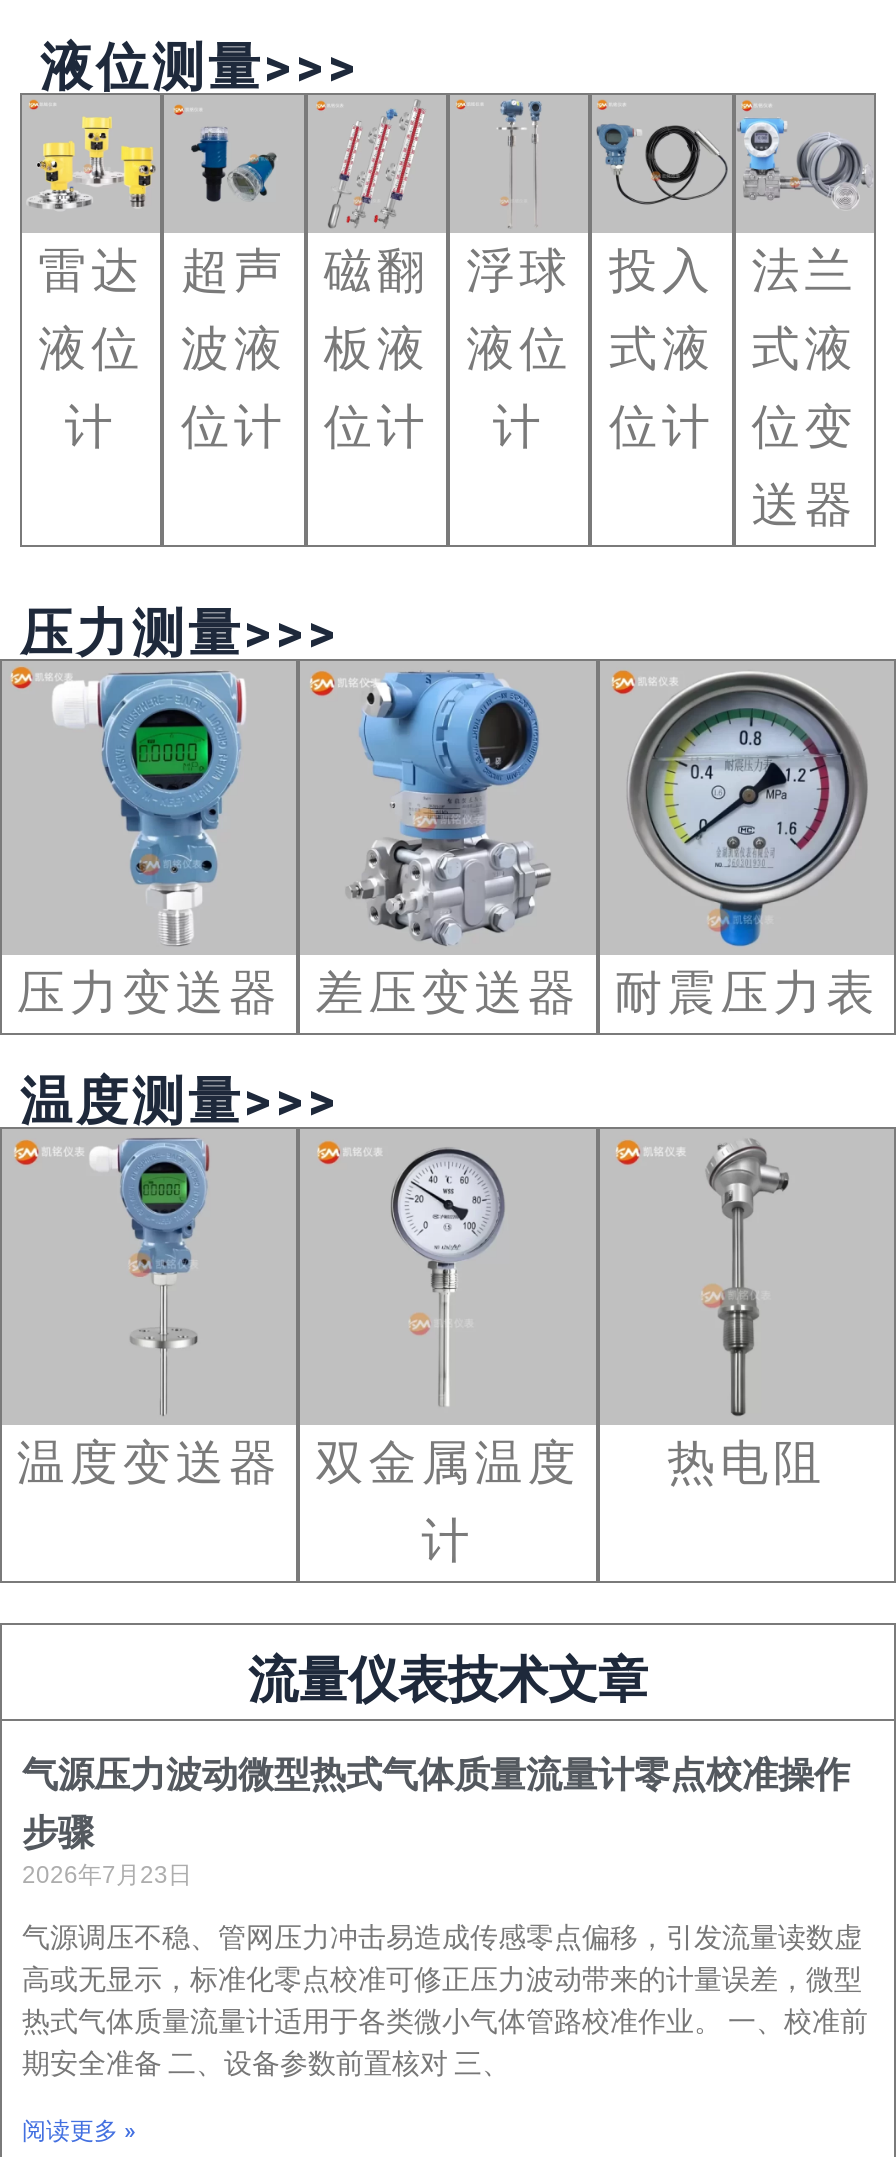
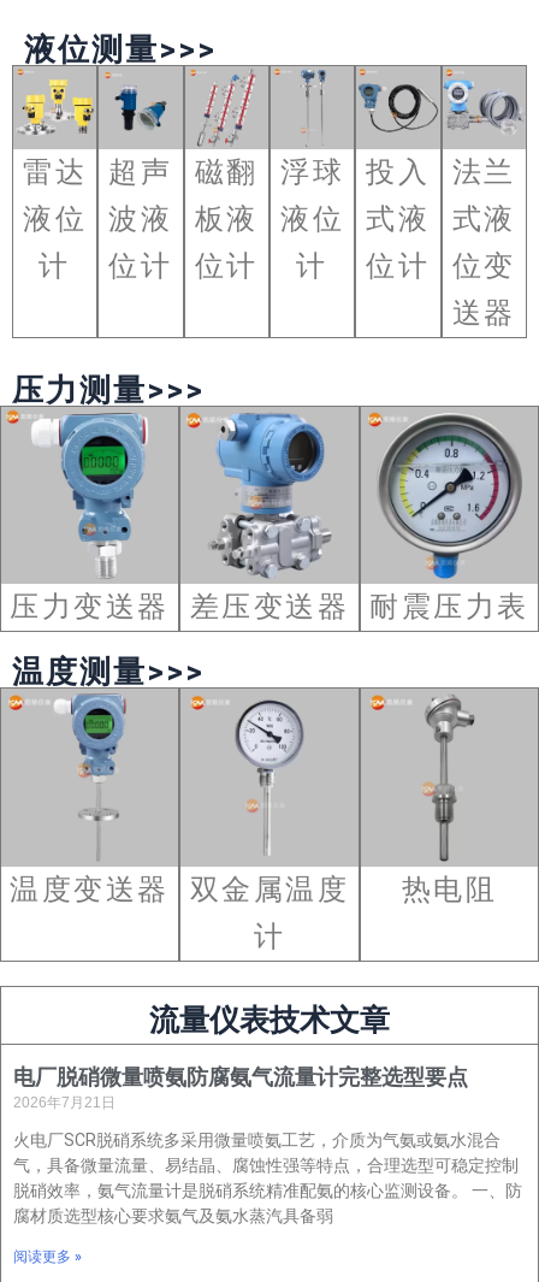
[22,1753,850,1889] 气源压力波动微型热式气体质量流量计零点校准操作 | 步骤 | 2026年7月23日 -> [13,1064,468,1111] 电厂脱硝微量喷氨防腐氨气流量计完整选型要点 | 2026年7月21日
[22,1921,868,2079] 气源调压不稳、管网压力冲击易造成传感零点偏移，引发流量读数虚 | 高或无显示，标准化零点校准可修正压力波动带来的计量误差，微型 | 热式气体质量流量计适用于各类微小气体管路校准作业。 一、校准前 | 期安全准备 二、设备参数前置核对 三、 -> [13,1130,522,1225] 火电厂SCR脱硝系统多采用微量喷氨工艺，介质为气氨或氨水混合 | 气，具备微量流量、易结晶、腐蚀性强等特点，合理选型可稳定控制 | 脱硝效率，氨气流量计是脱硝系统精准配氨的核心监测设备。 一、防 | 腐材质选型核心要求氨气及氨水蒸汽具备弱

